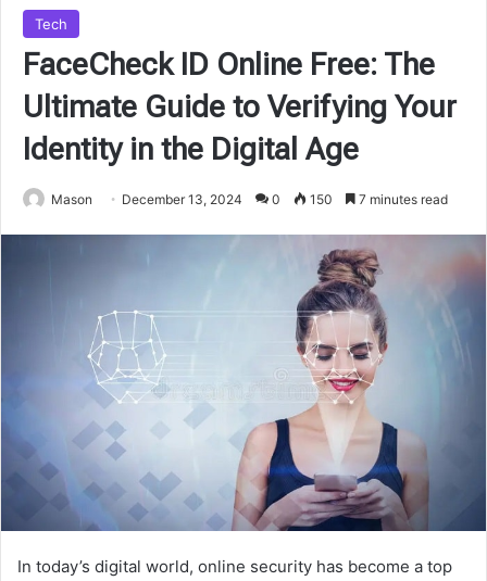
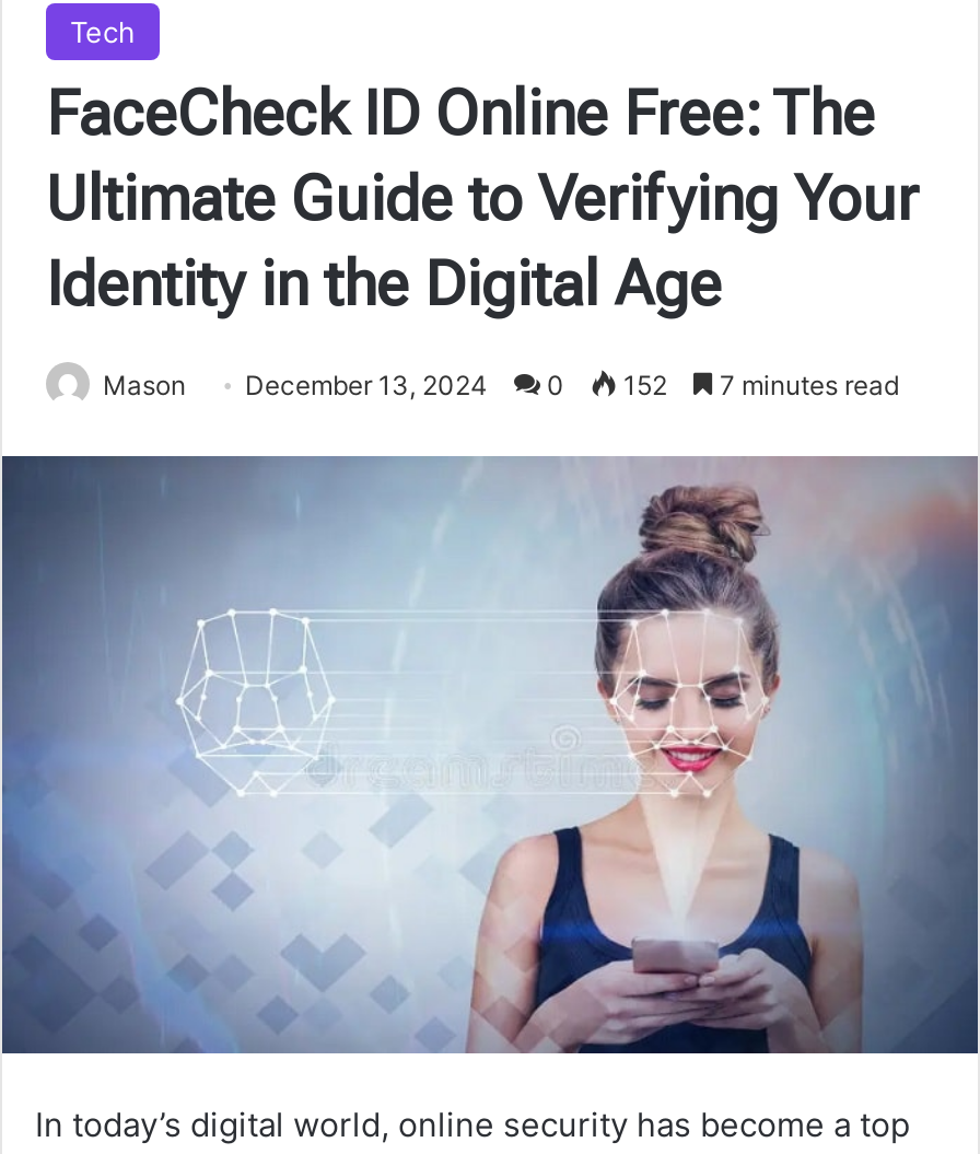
[51,192,448,208] Mason December 13, 2024 0 150 7 minutes read -> [103,369,899,402] Mason December 13, 2024 0 152 7 minutes read

